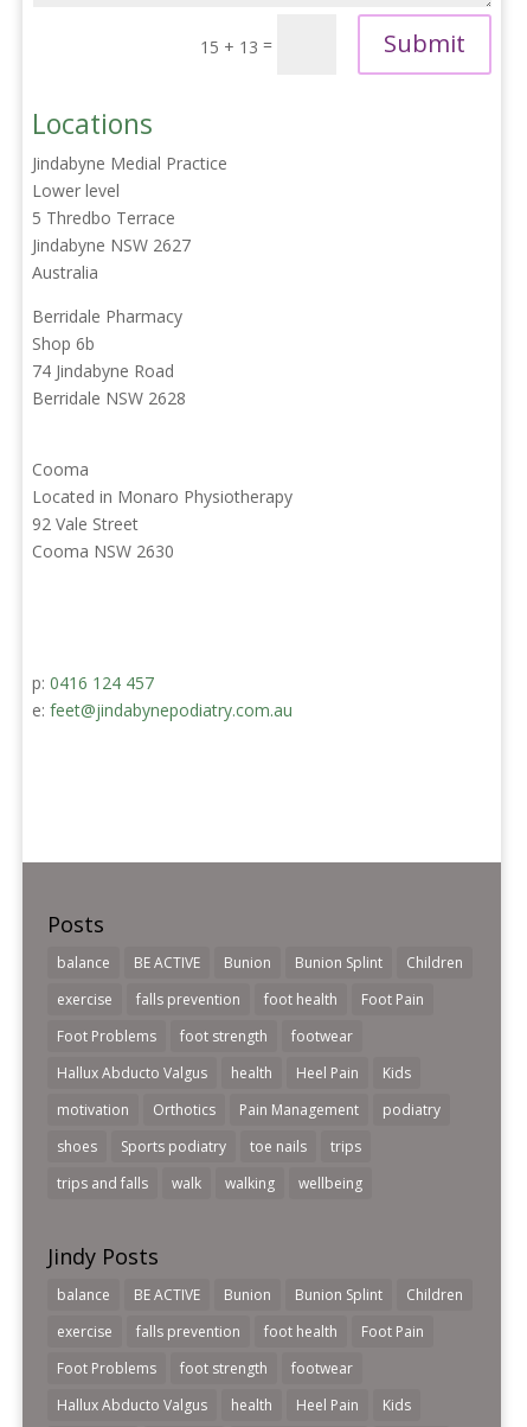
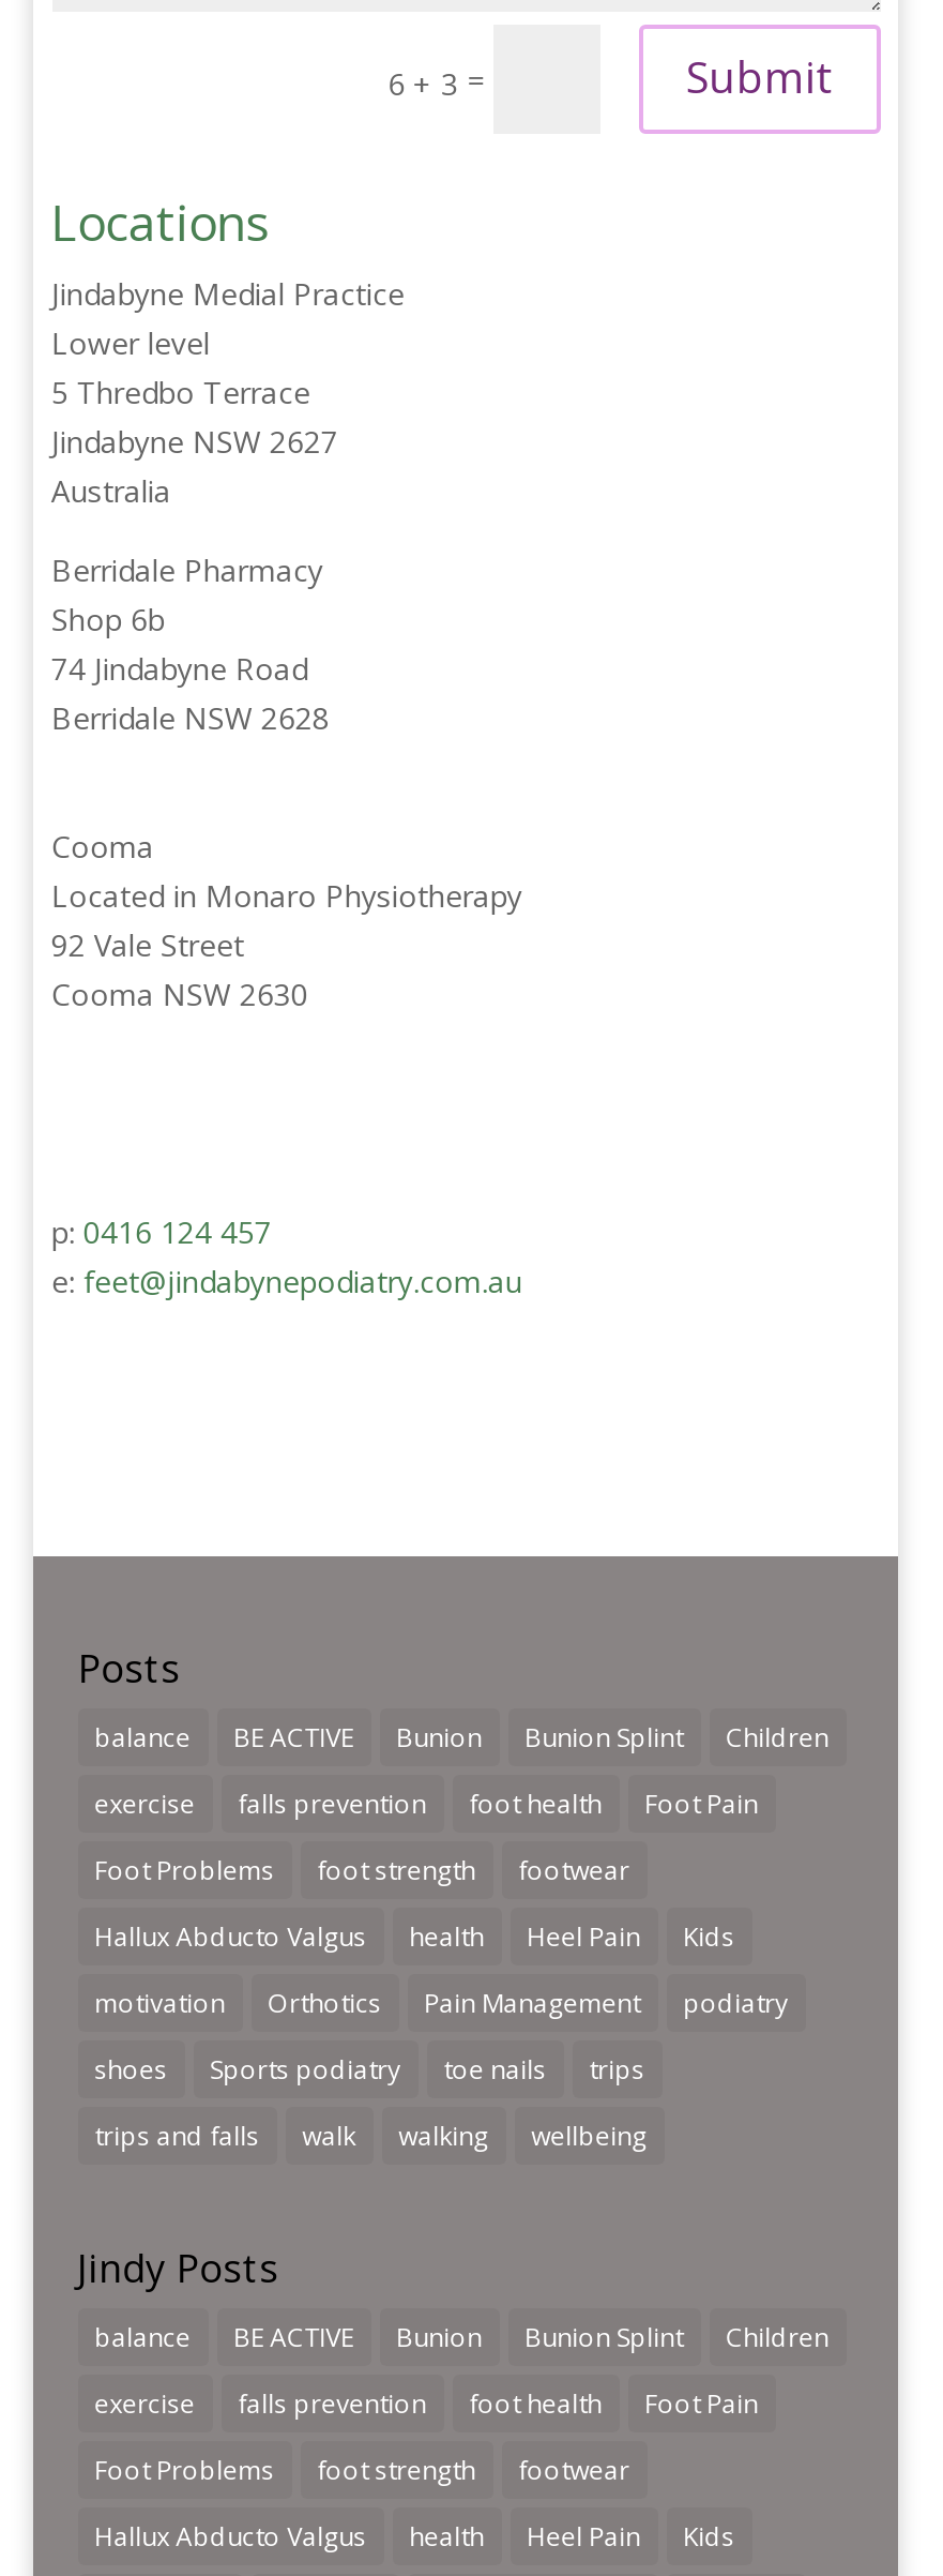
[200,33,277,58] 15 + 13 = -> [388,58,493,103] 6 + 3 =

